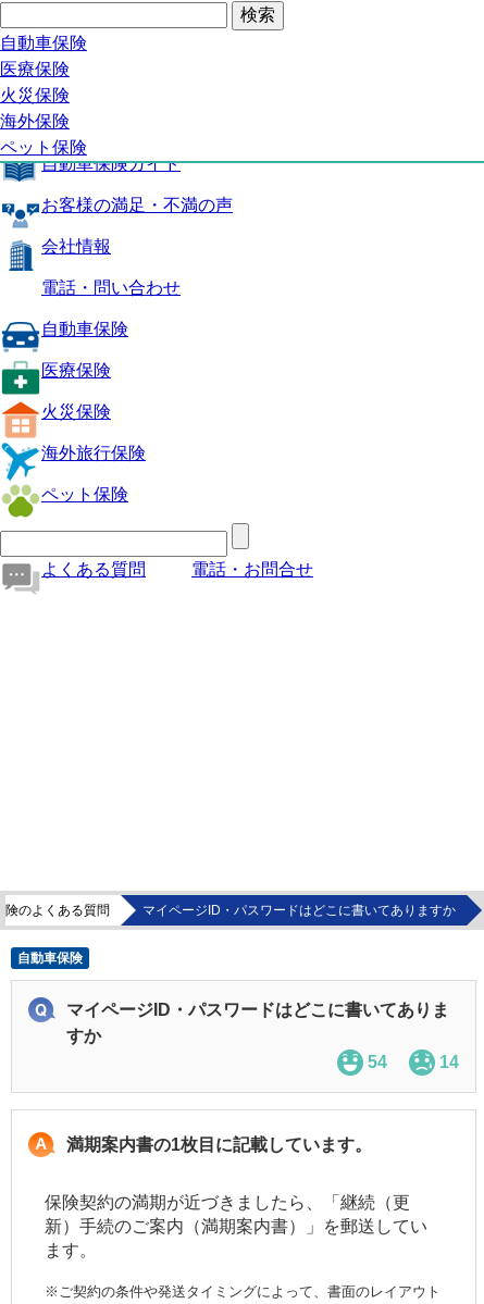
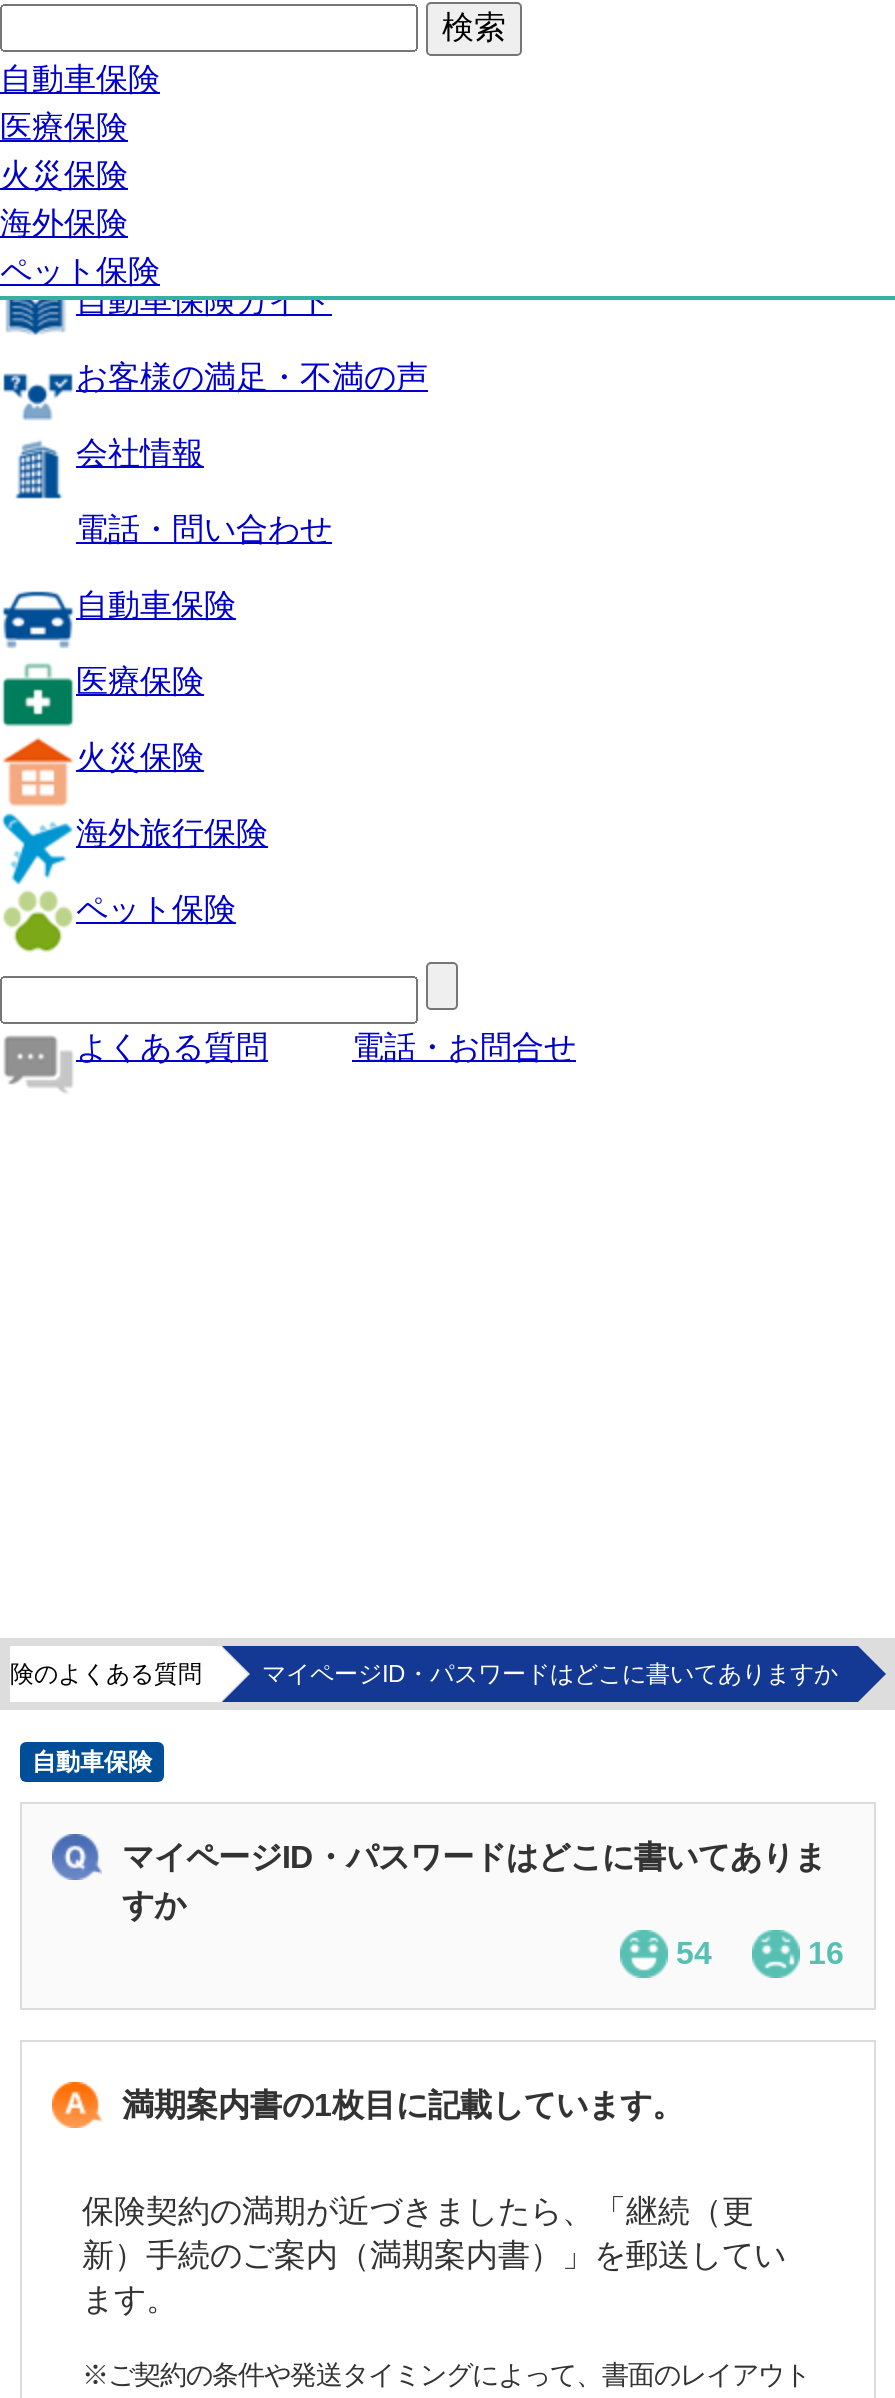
[439,1053,459,1071] 14 -> [808,1936,844,1970] 16

